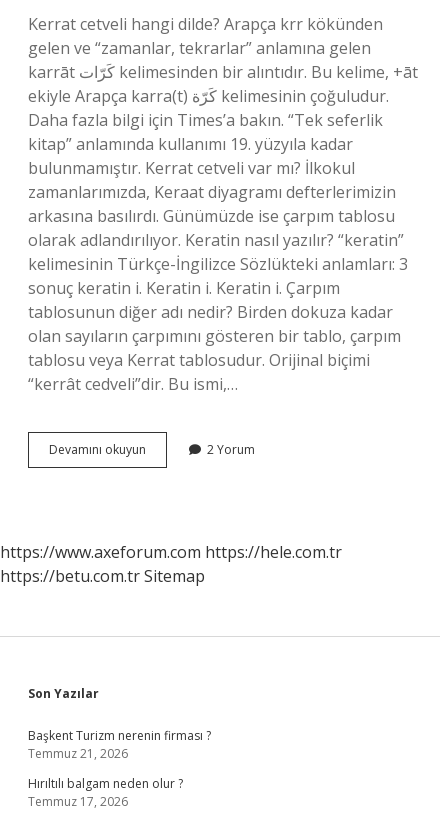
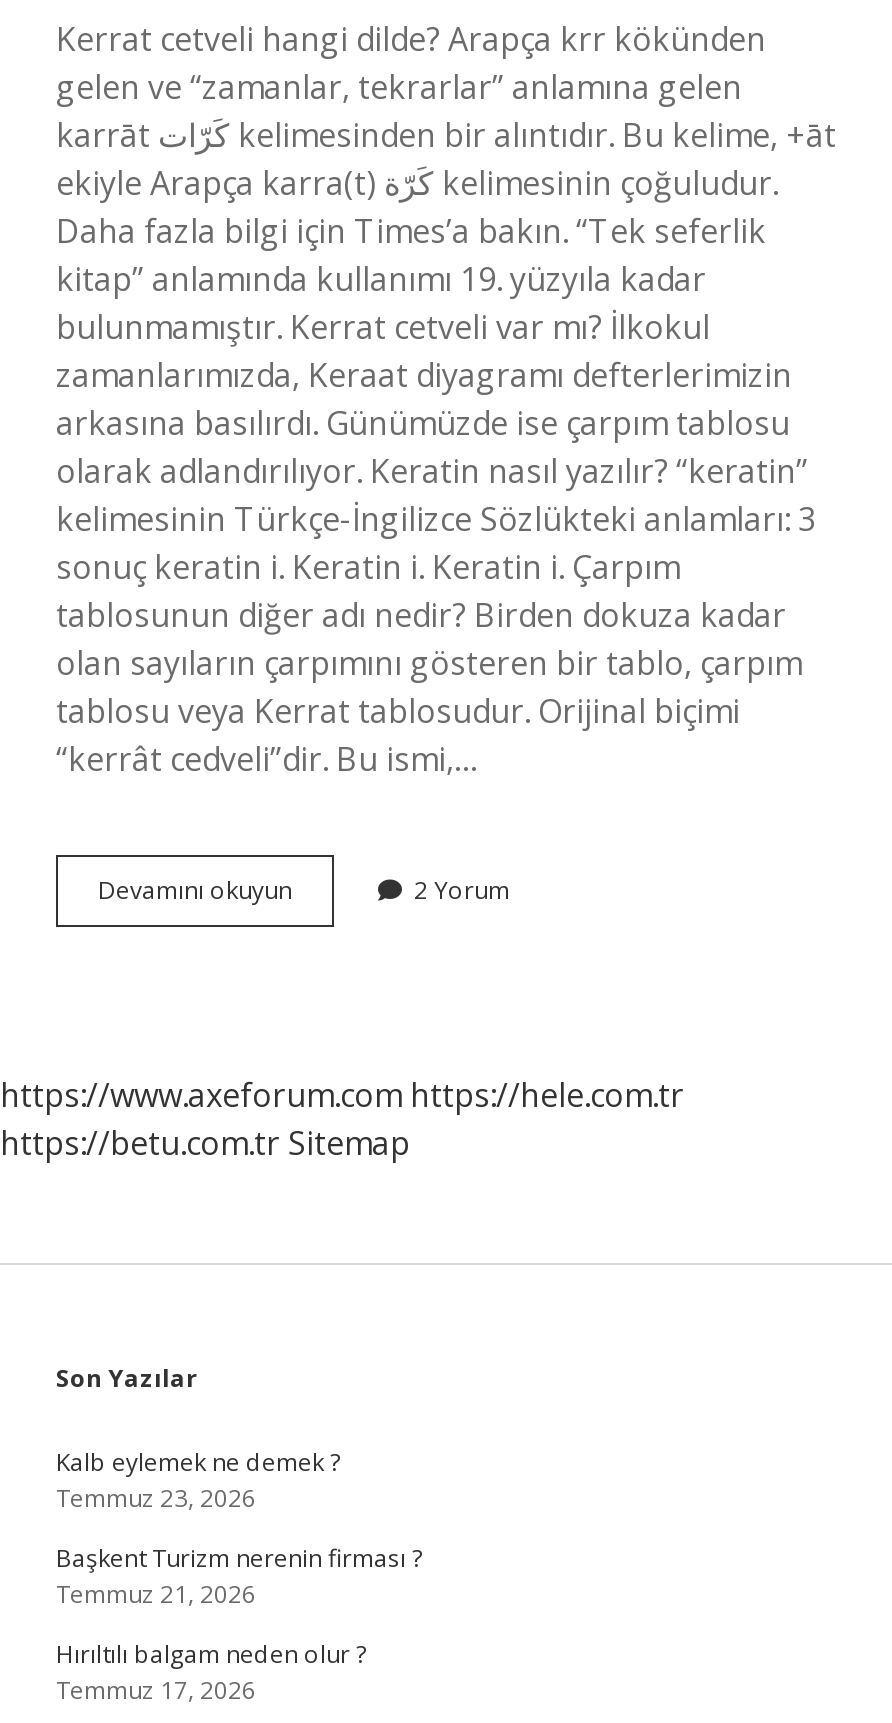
none -> [56,1445,340,1515] Kalb eylemek ne demek ? | Temmuz 23, 2026

